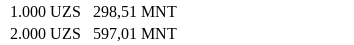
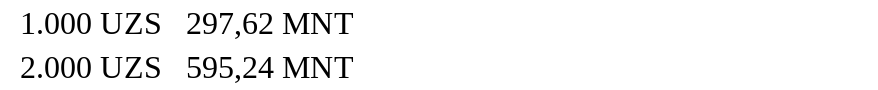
[10,3,177,20] 1.000 UZS 298,51 MNT -> [20,6,354,40] 1.000 UZS 297,62 MNT
[10,25,177,42] 2.000 UZS 597,01 MNT -> [20,50,354,84] 2.000 UZS 595,24 MNT

